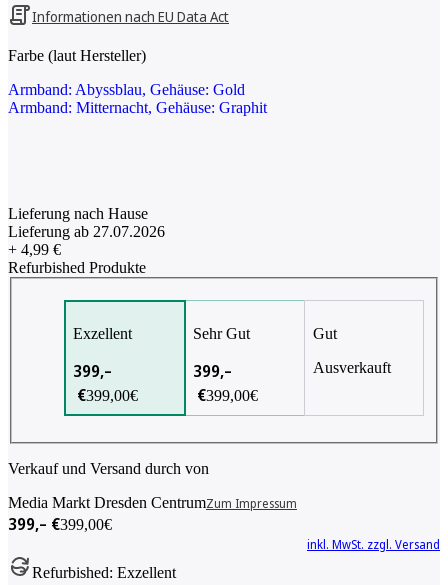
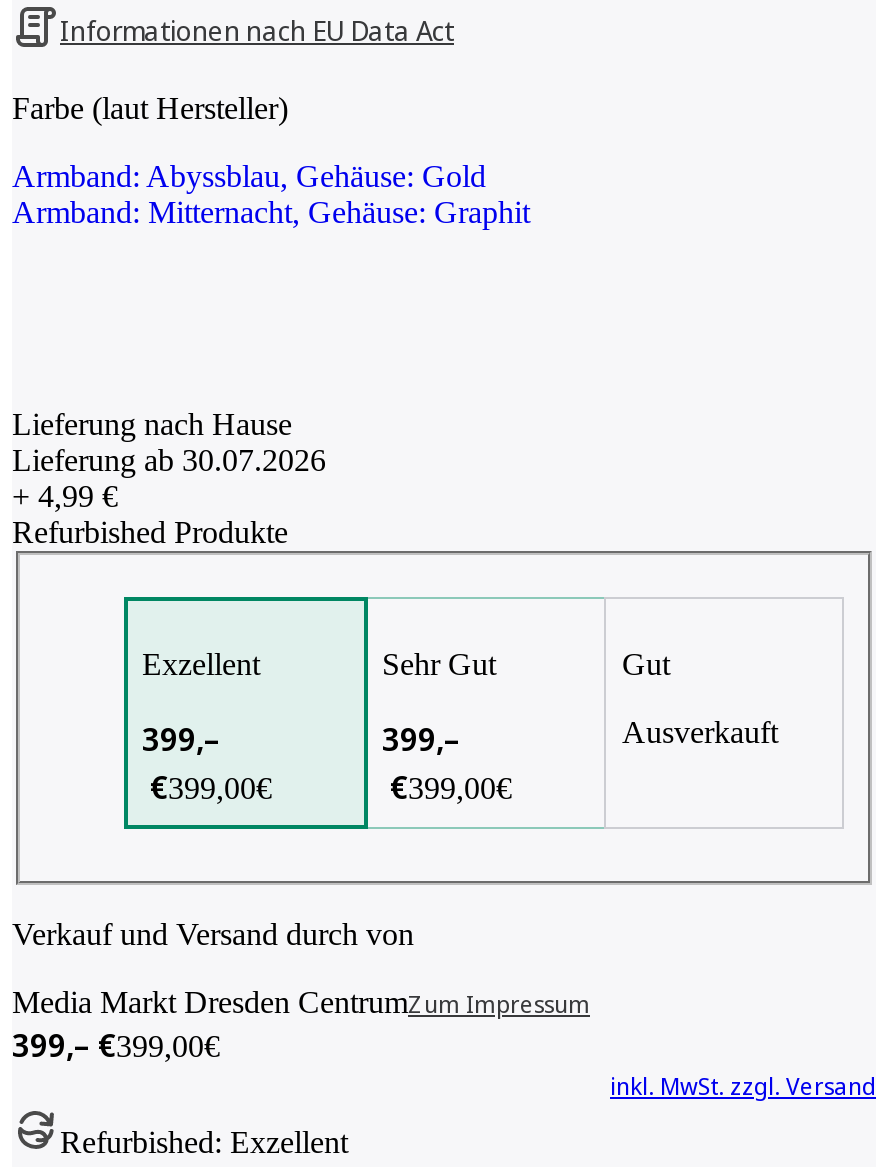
[8,223,165,240] Lieferung ab 27.07.2026 -> [12,443,326,477] Lieferung ab 30.07.2026

